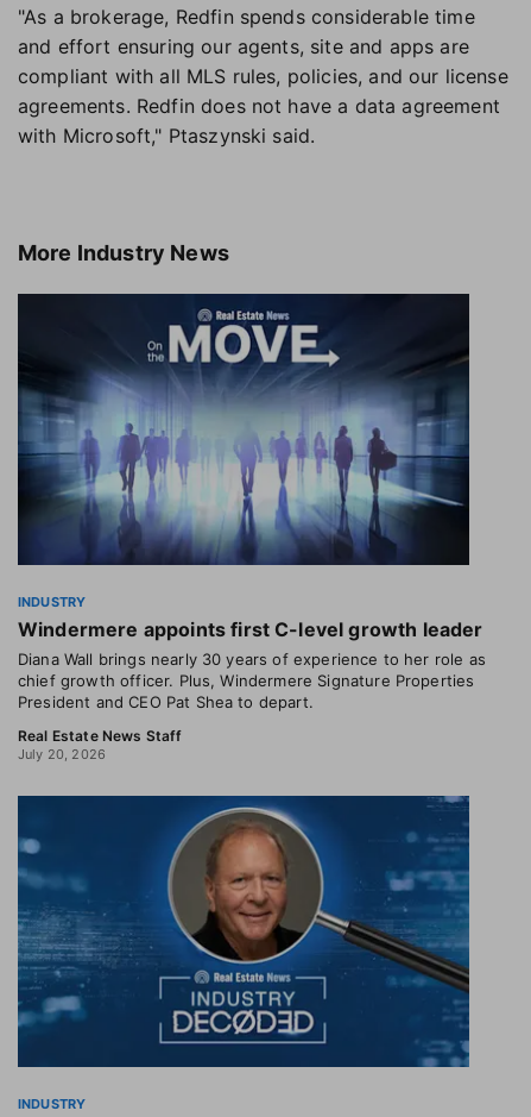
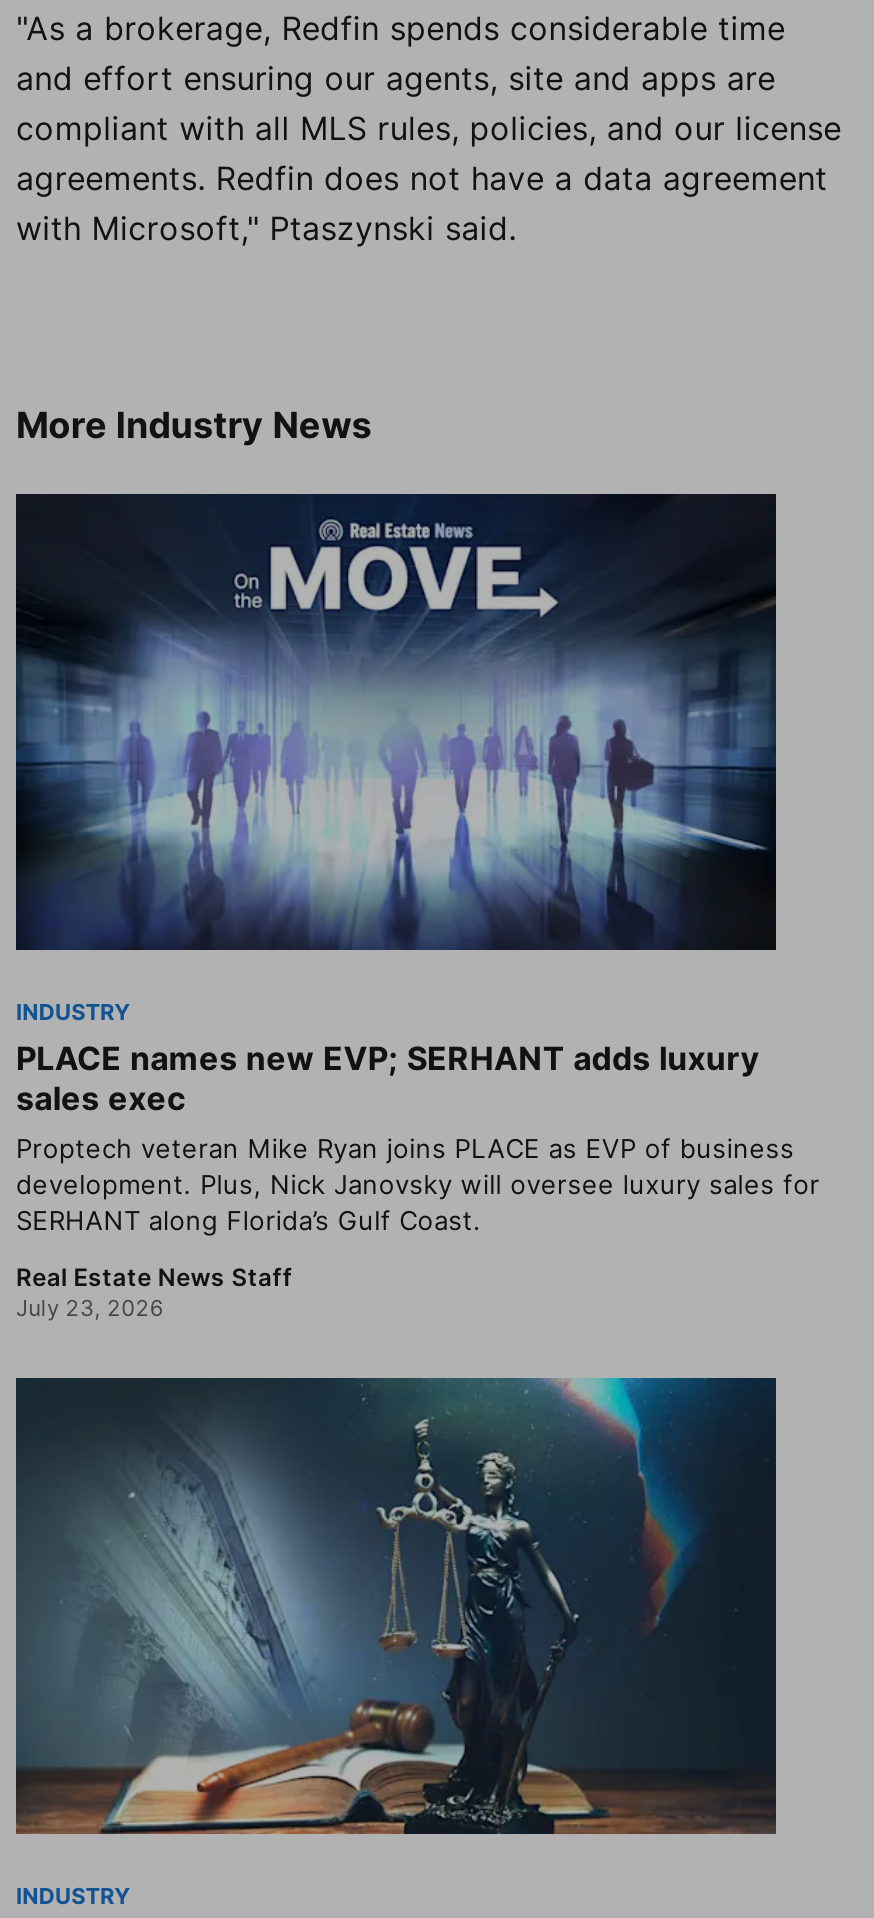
[18,617,486,711] Windermere appoints first C-level growth leader | Diana Wall brings nearly 30 years of experience to her role as | chief growth officer. Plus, Windermere Signature Properties | President and CEO Pat Shea to depart. -> [16,1038,820,1236] PLACE names new EVP; SERHANT adds luxury | sales exec | Proptech veteran Mike Ryan joins PLACE as EVP of business | development. Plus, Nick Janovsky will oversee luxury sales for | SERHANT along Florida’s Gulf Coast.
[18,746,106,763] July 20, 2026 -> [16,1294,164,1322] July 23, 2026
[17,795,470,1068] [image] -> [14,1376,778,1836] [image]

